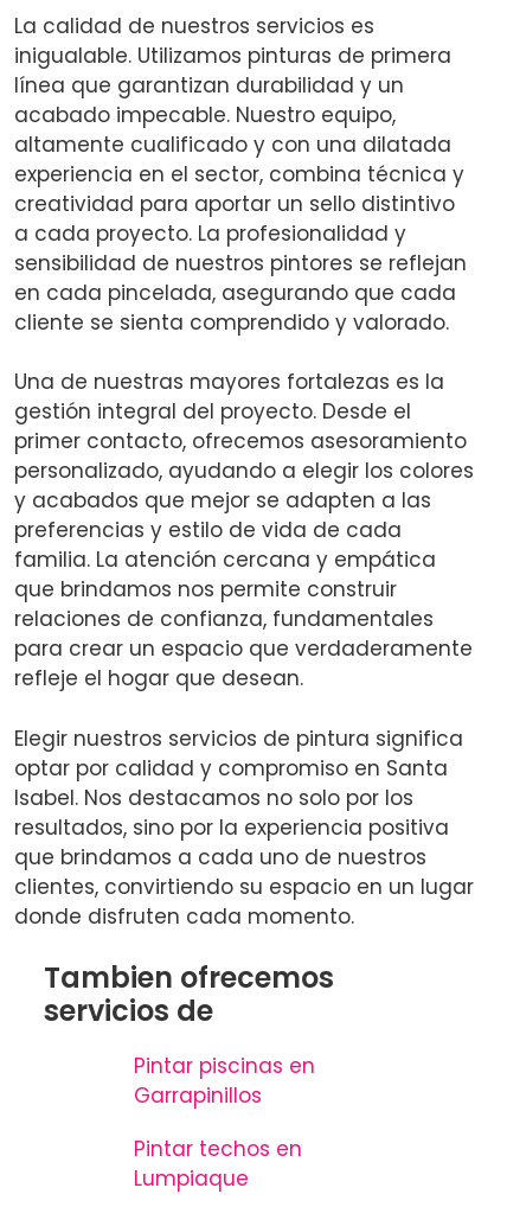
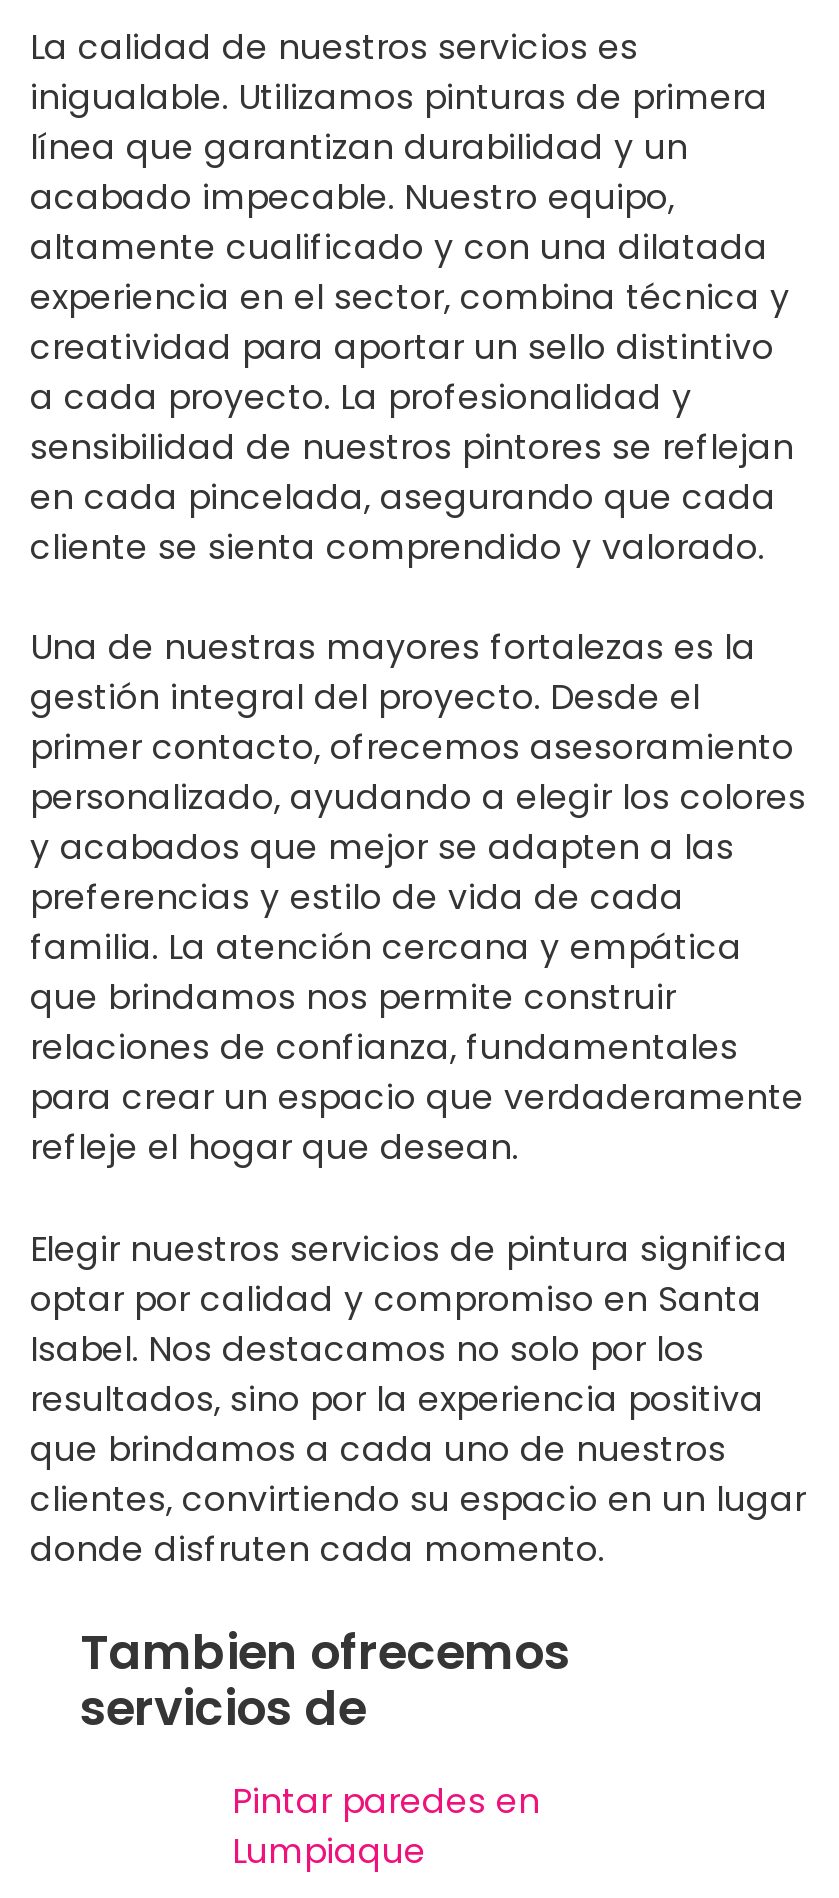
[134,1052,315,1163] Pintar piscinas en | Garrapinillos | Pintar techos en -> [232,1777,540,1825] Pintar paredes en

